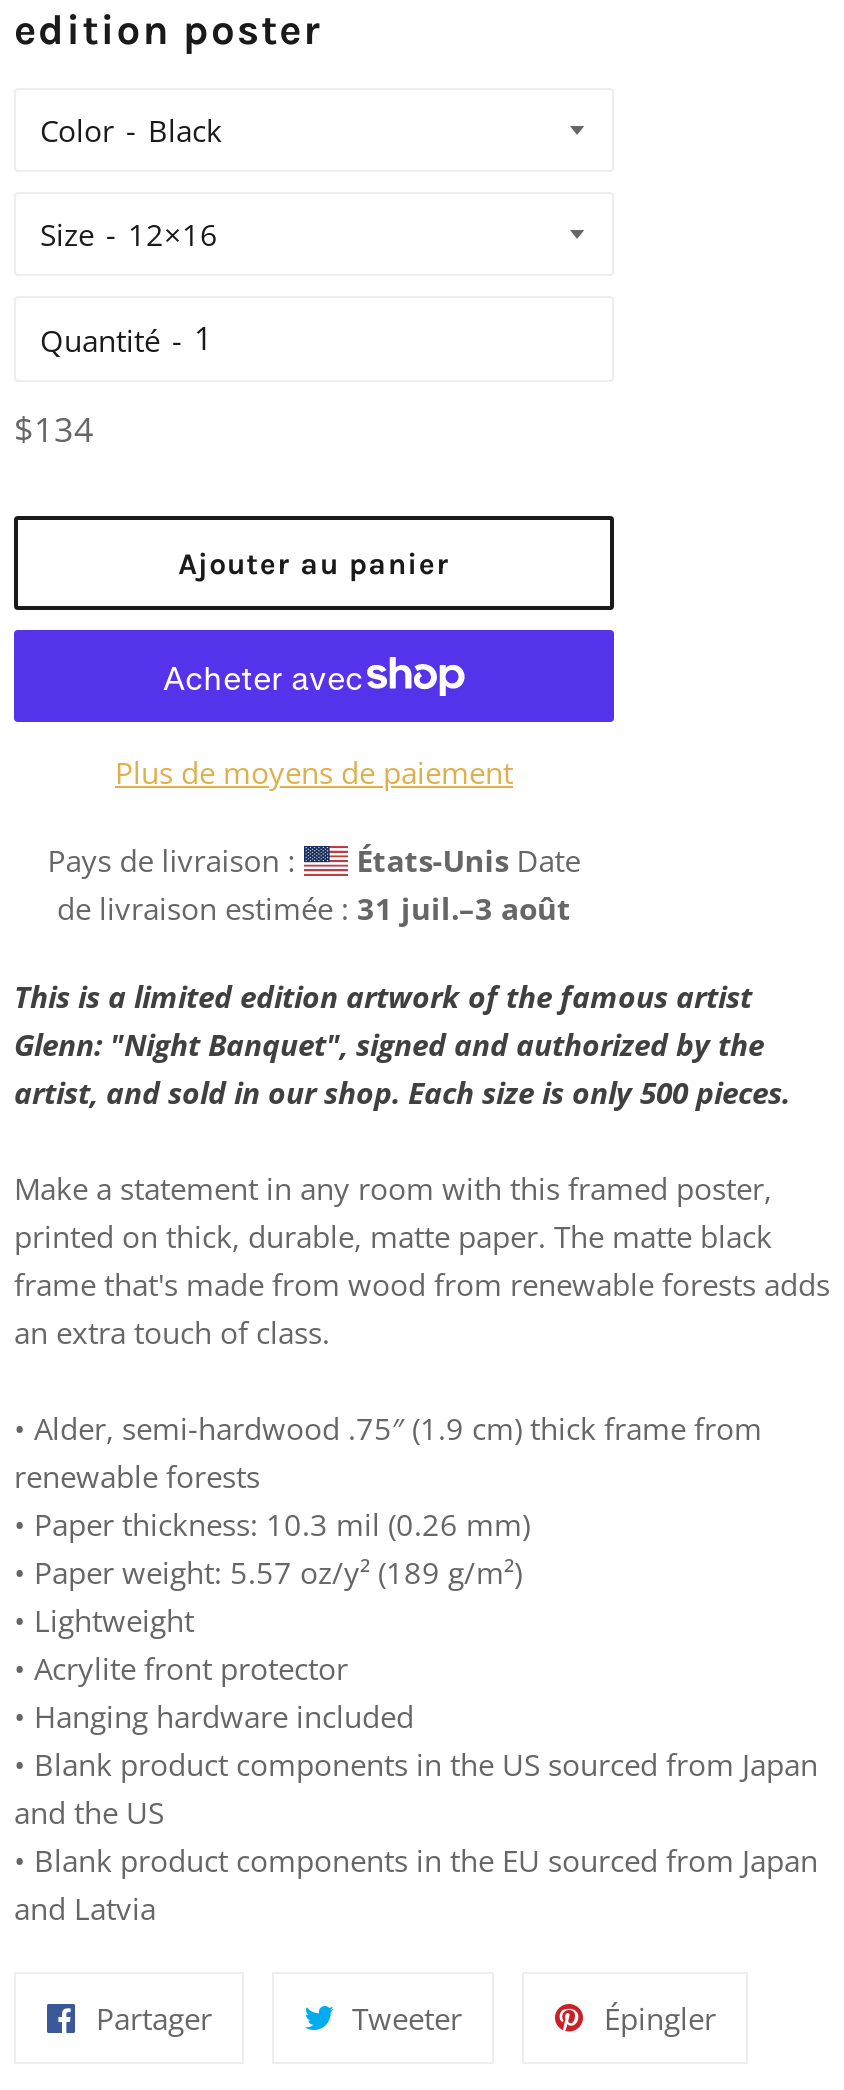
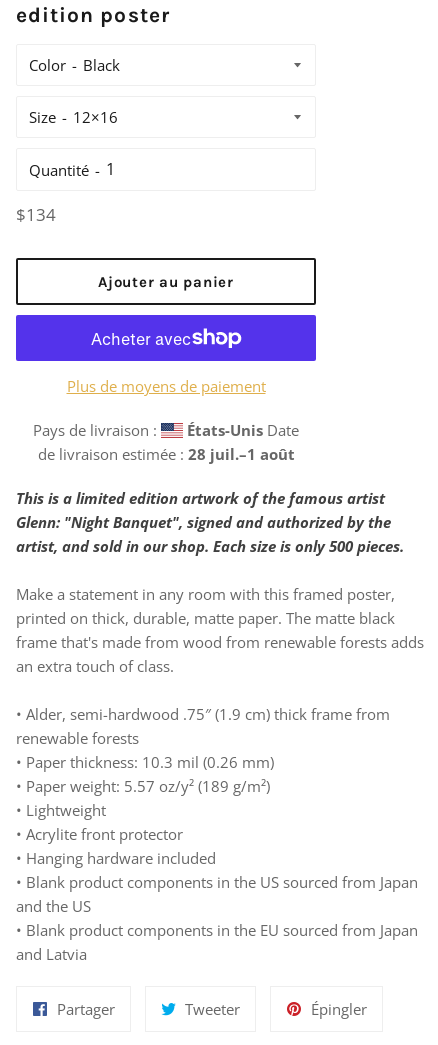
[57,888,571,928] de livraison estimée : 31 juil.–3 août -> [37,444,294,464] de livraison estimée : 28 juil.–1 août

